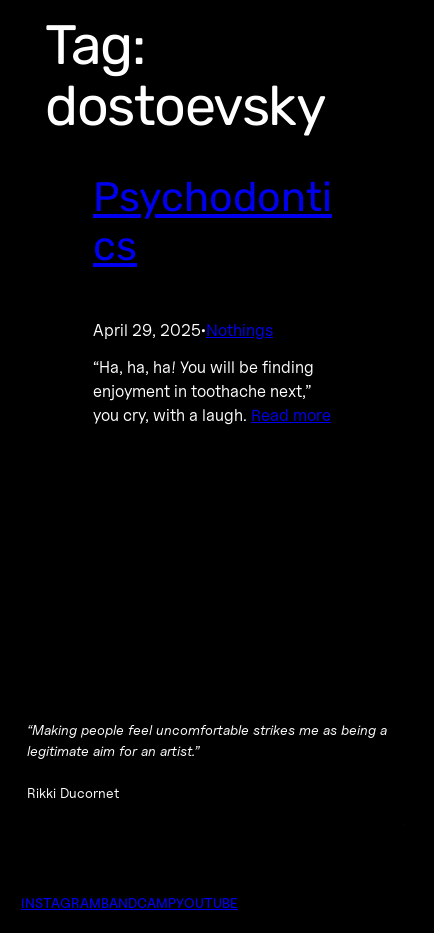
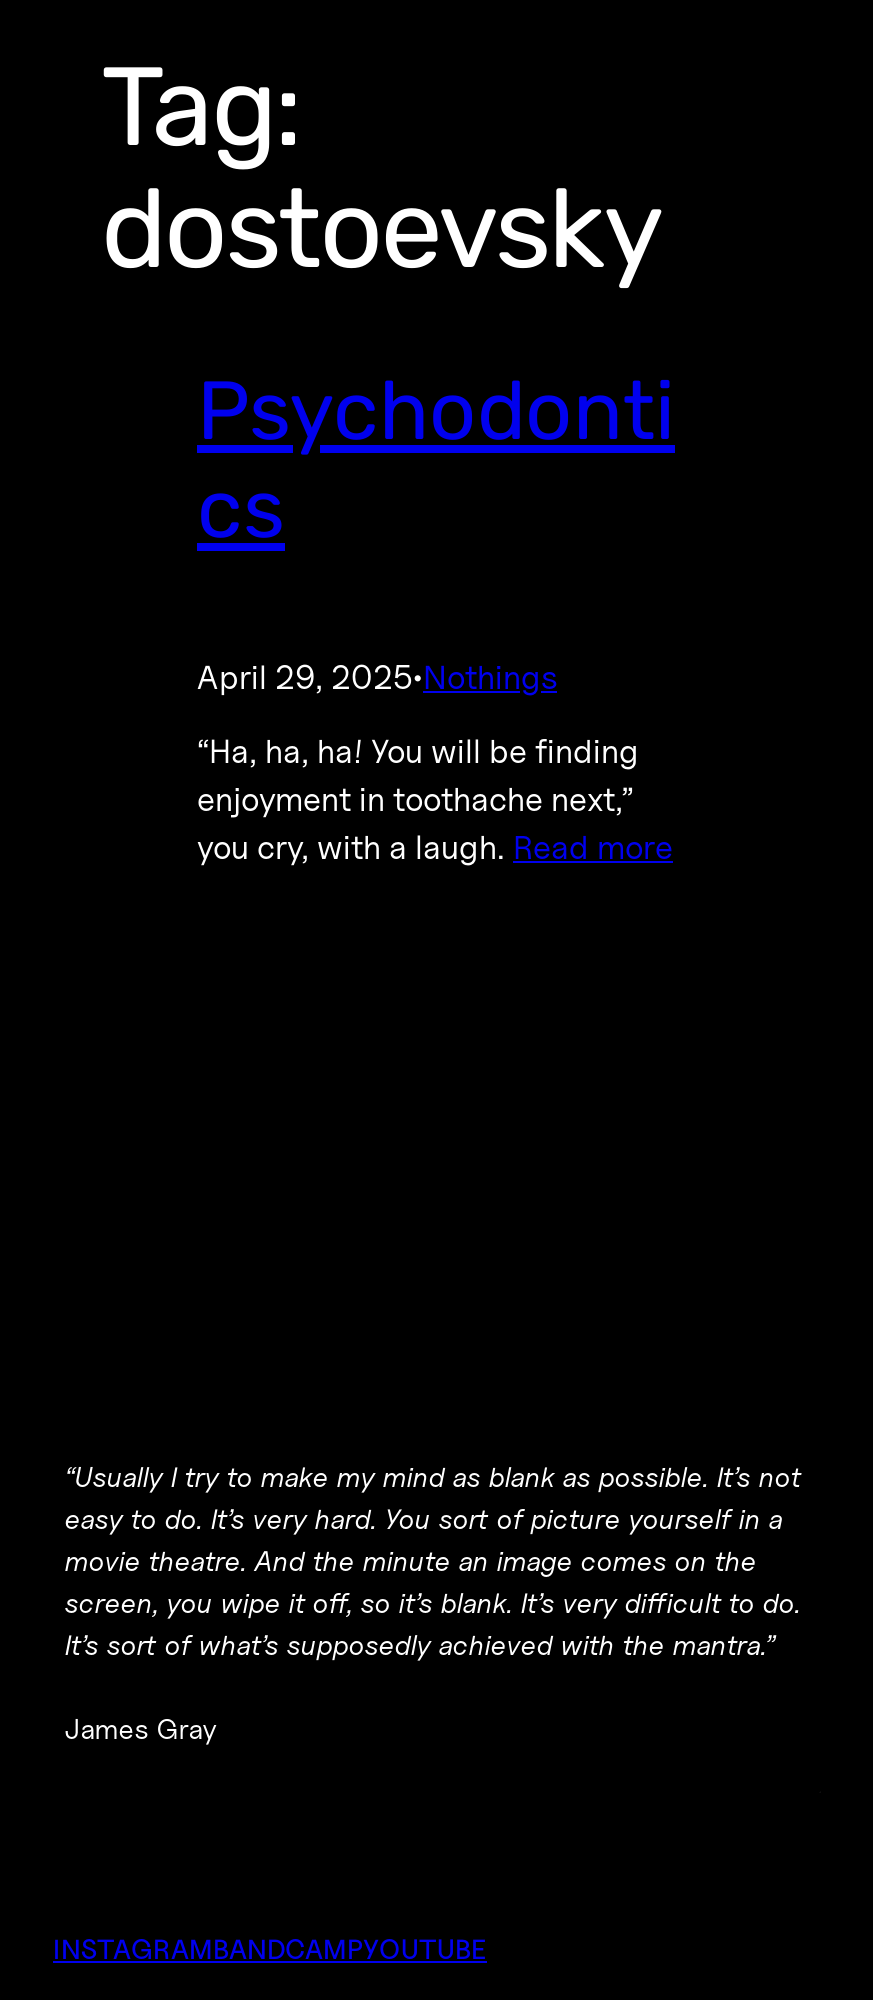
[27,721,387,759] “Making people feel uncomfortable strikes me as being a | legitimate aim for an artist.” -> [64,1459,800,1661] “Usually I try to make my mind as blank as possible. It’s not | easy to do. It’s very hard. You sort of picture yourself in a | movie theatre. And the minute an image comes on the | screen, you wipe it off, so it’s blank. It’s very difficult to do. | It’s sort of what’s supposedly achieved with the mantra.”
[27,784,119,801] Rikki Ducornet -> [64,1711,216,1745] James Gray

